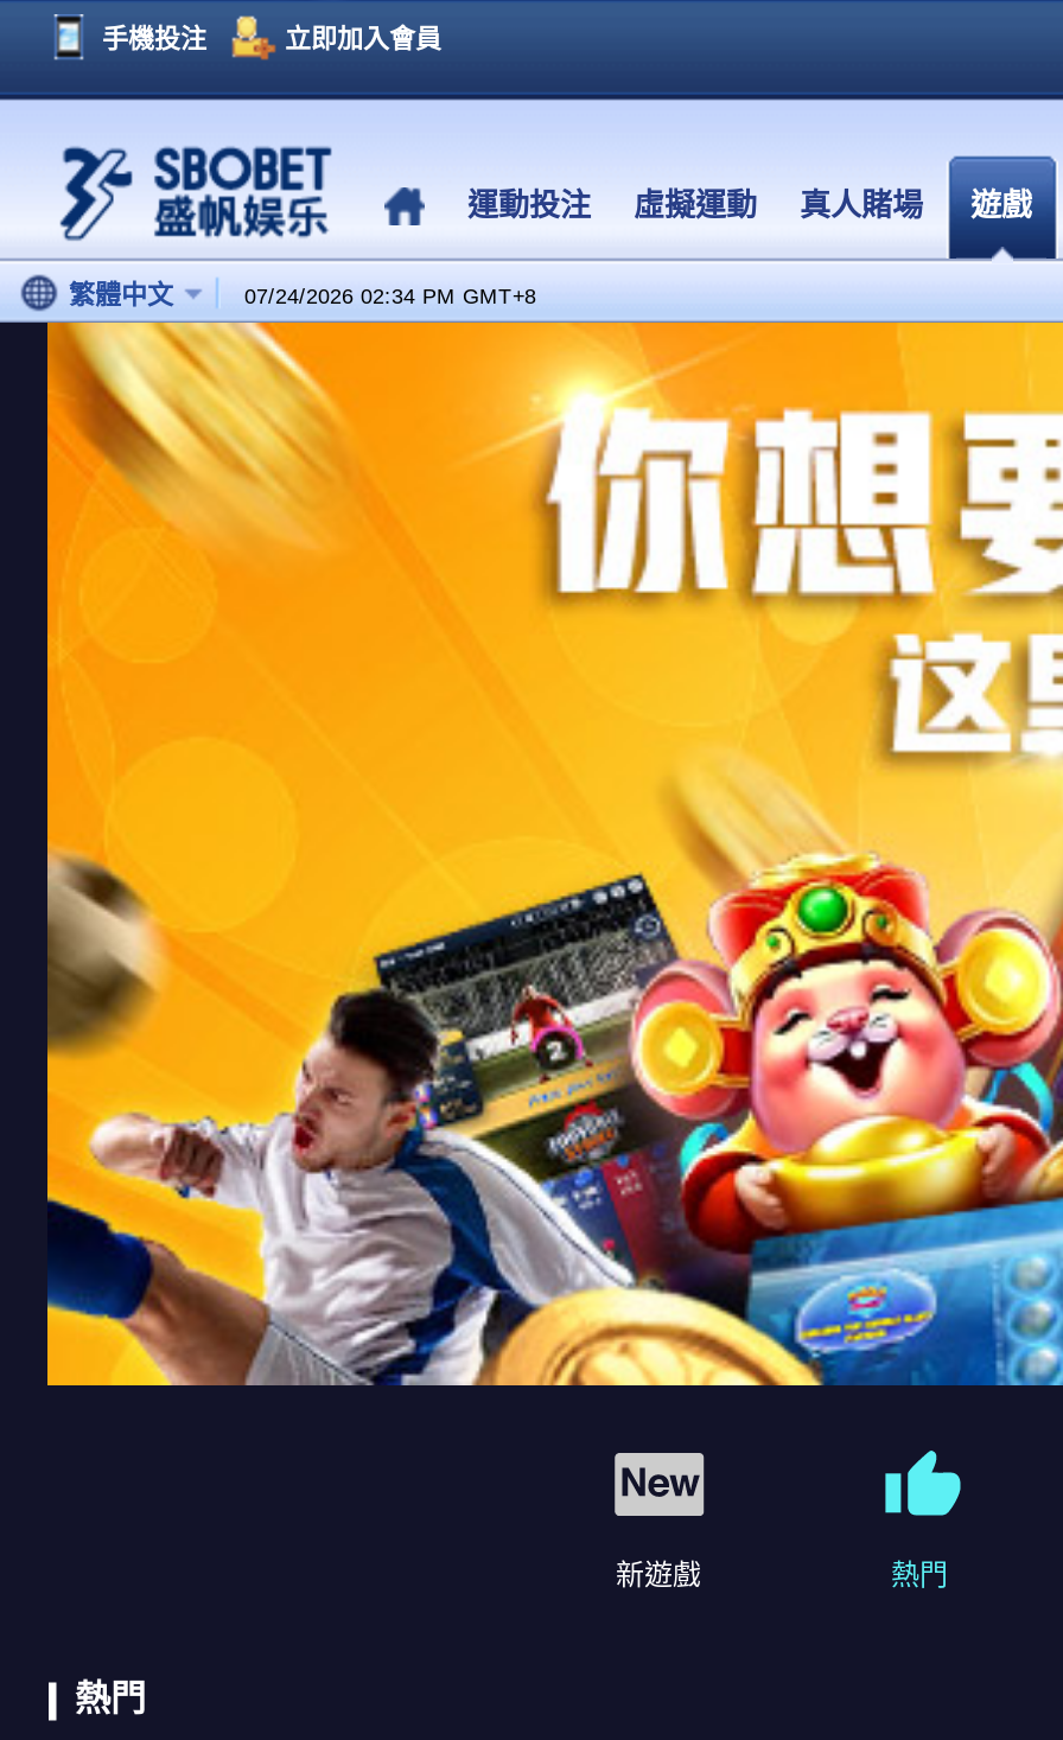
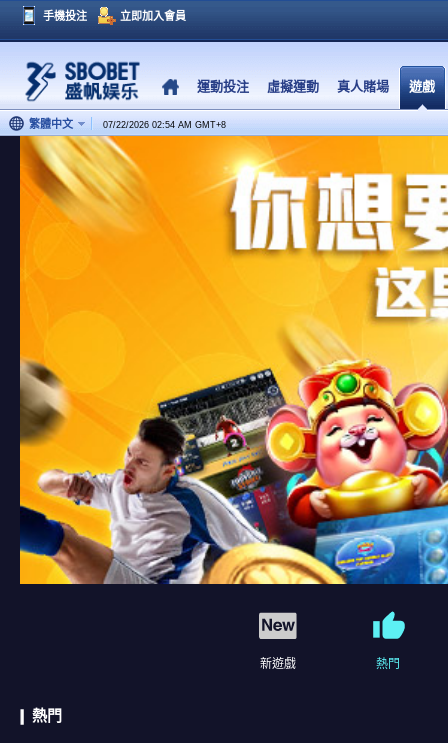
[244,285,536,308] 07/24/2026 02:34 PM GMT+8 -> [103,120,226,130] 07/22/2026 02:54 AM GMT+8

